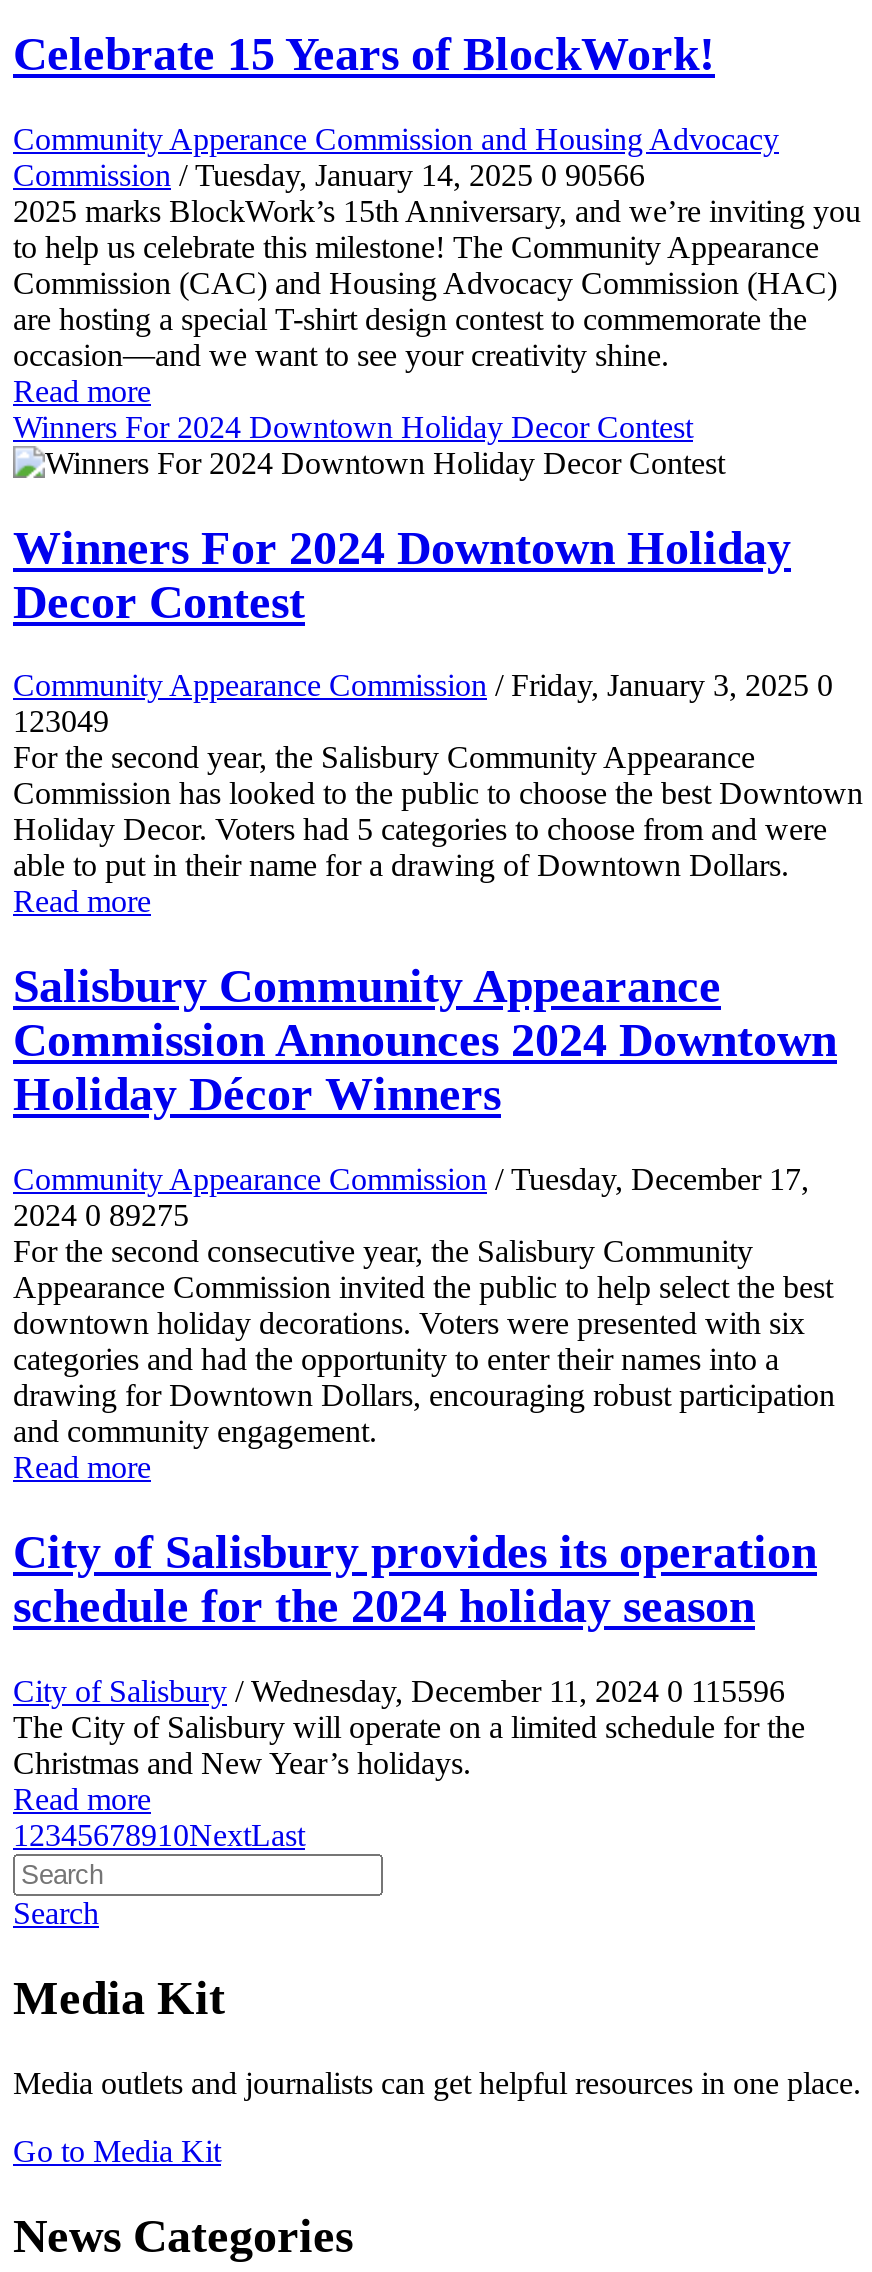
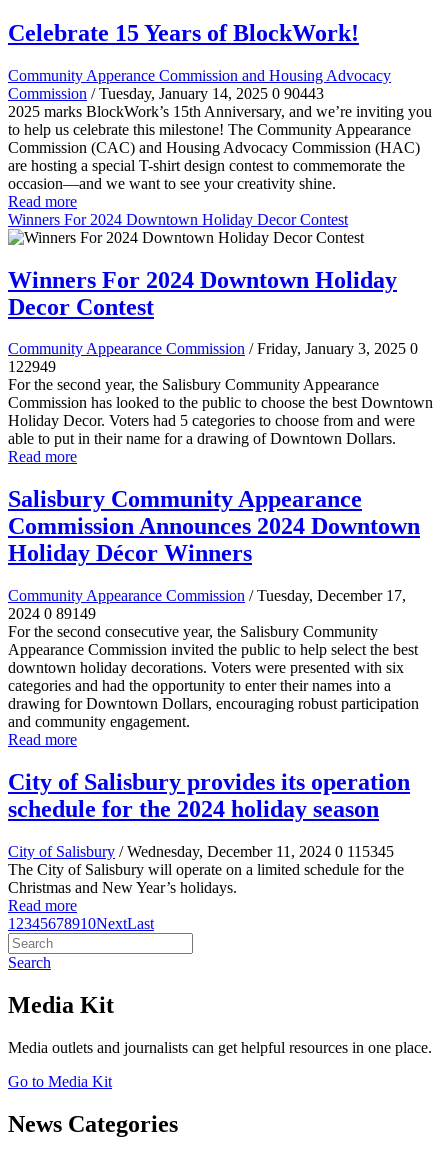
[13,157,645,191] Commission / Tuesday, January 14, 2025 0 90566 -> [8,85,324,102] Commission / Tuesday, January 14, 2025 0 90443
[13,705,109,739] 123049 -> [8,358,56,375] 122949
[13,1199,189,1233] 2024 0 89275 -> [8,605,96,622] 2024 0 89149
[13,1674,785,1708] City of Salisbury / Wednesday, December 11, 2024 0 115596 -> [8,843,394,860] City of Salisbury / Wednesday, December 11, 2024 0 115345

